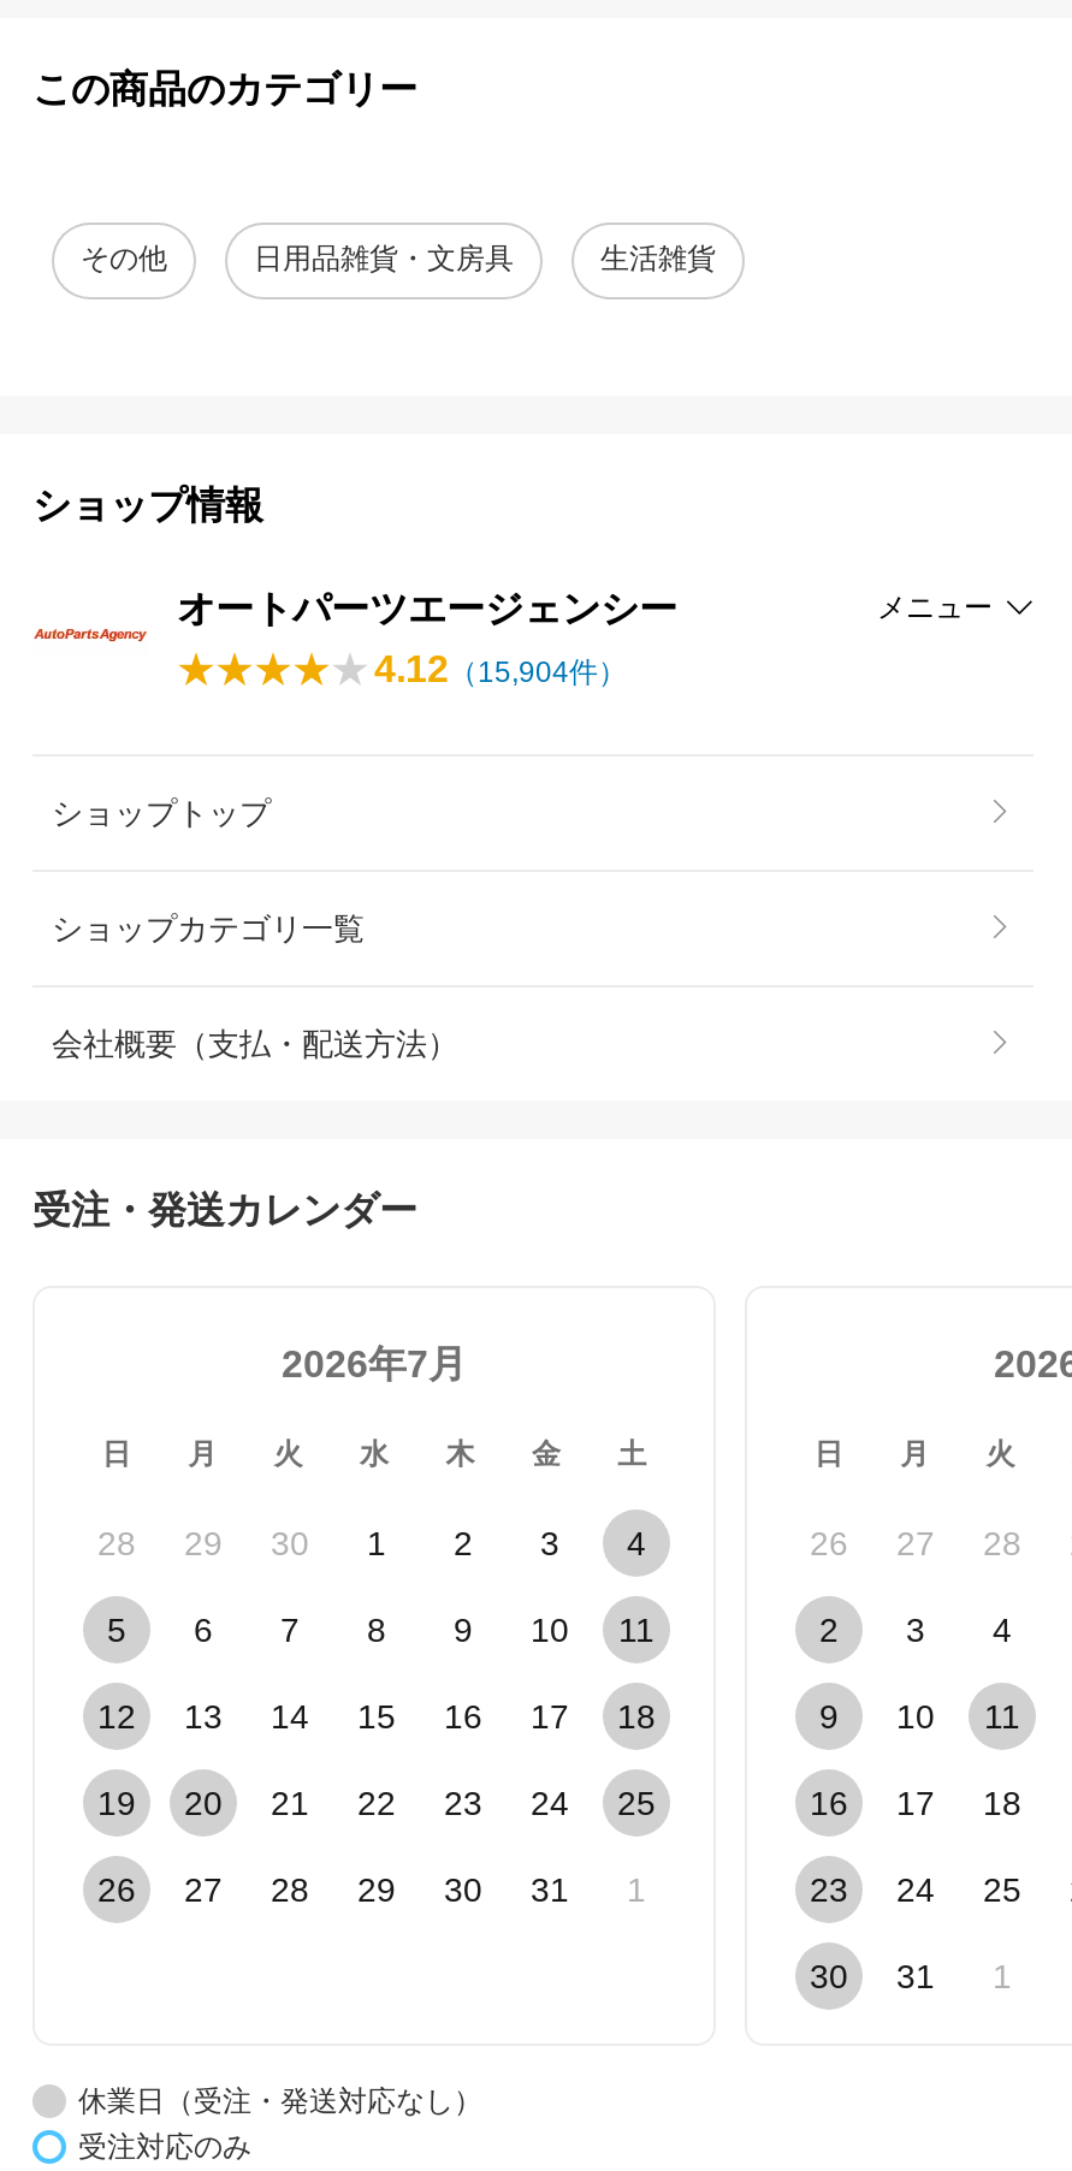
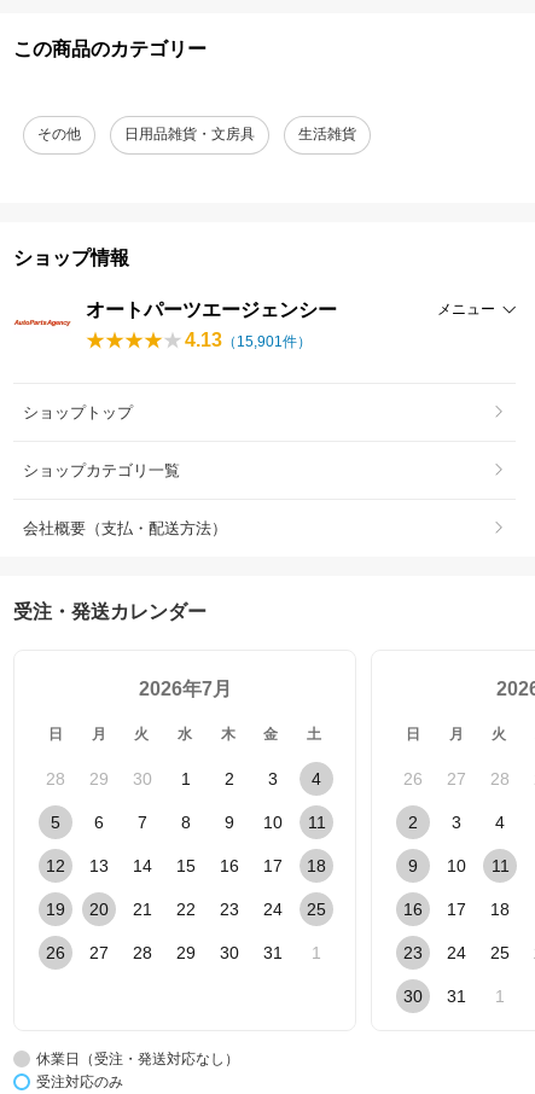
[374,648,627,689] 4.12（15,904件） -> [185,330,312,350] 4.13（15,901件）

